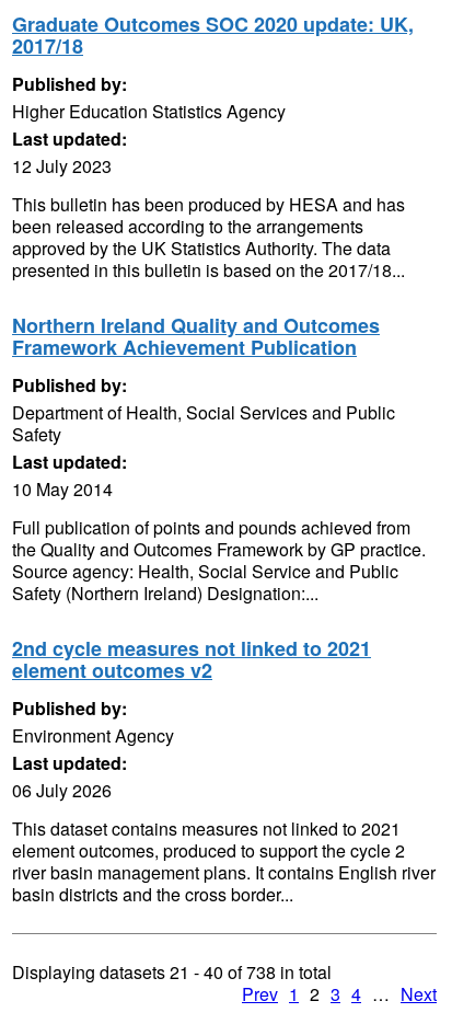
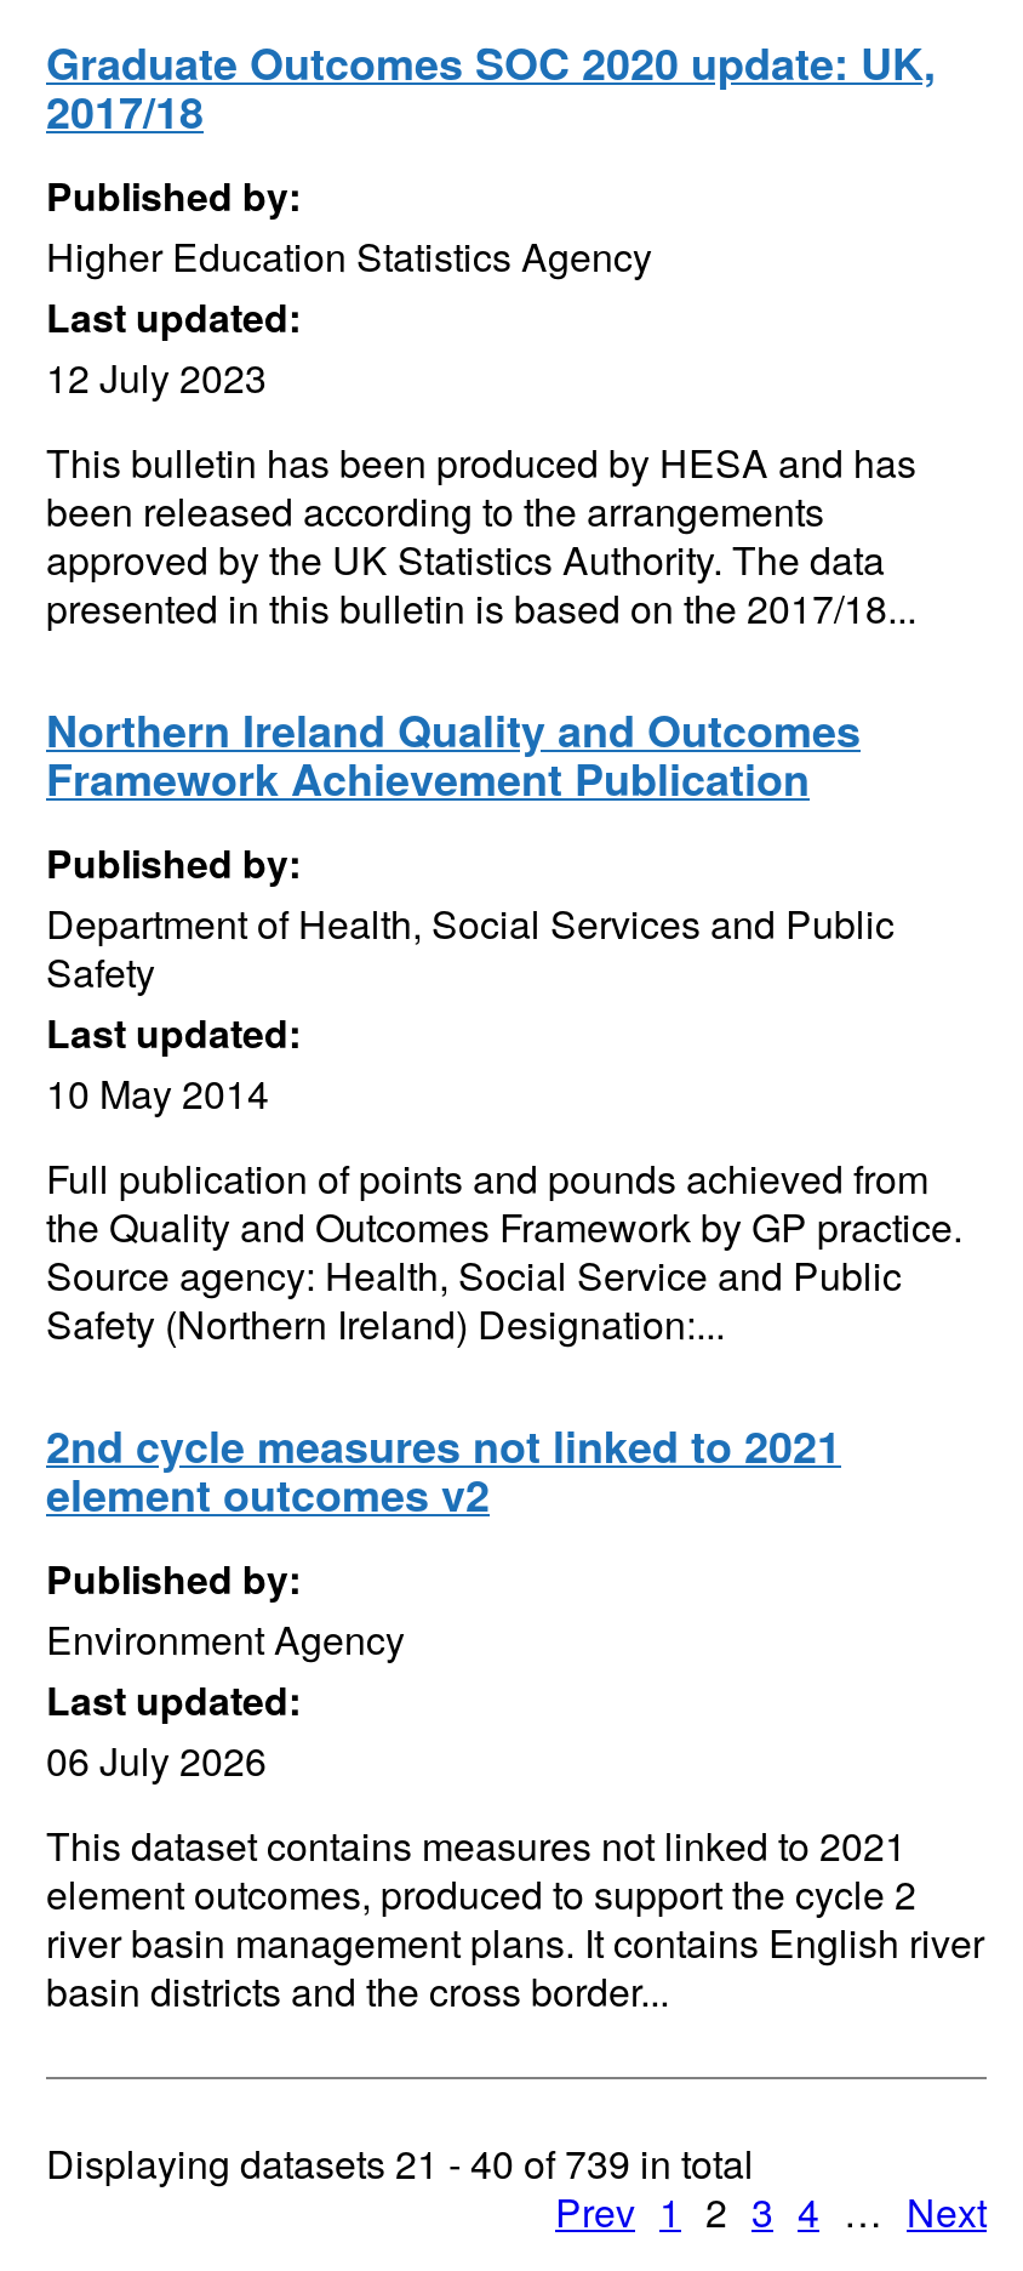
[12,959,332,985] Displaying datasets 21 - 40 of 738 in total -> [46,2135,754,2191] Displaying datasets 21 - 40 of 739 in total

